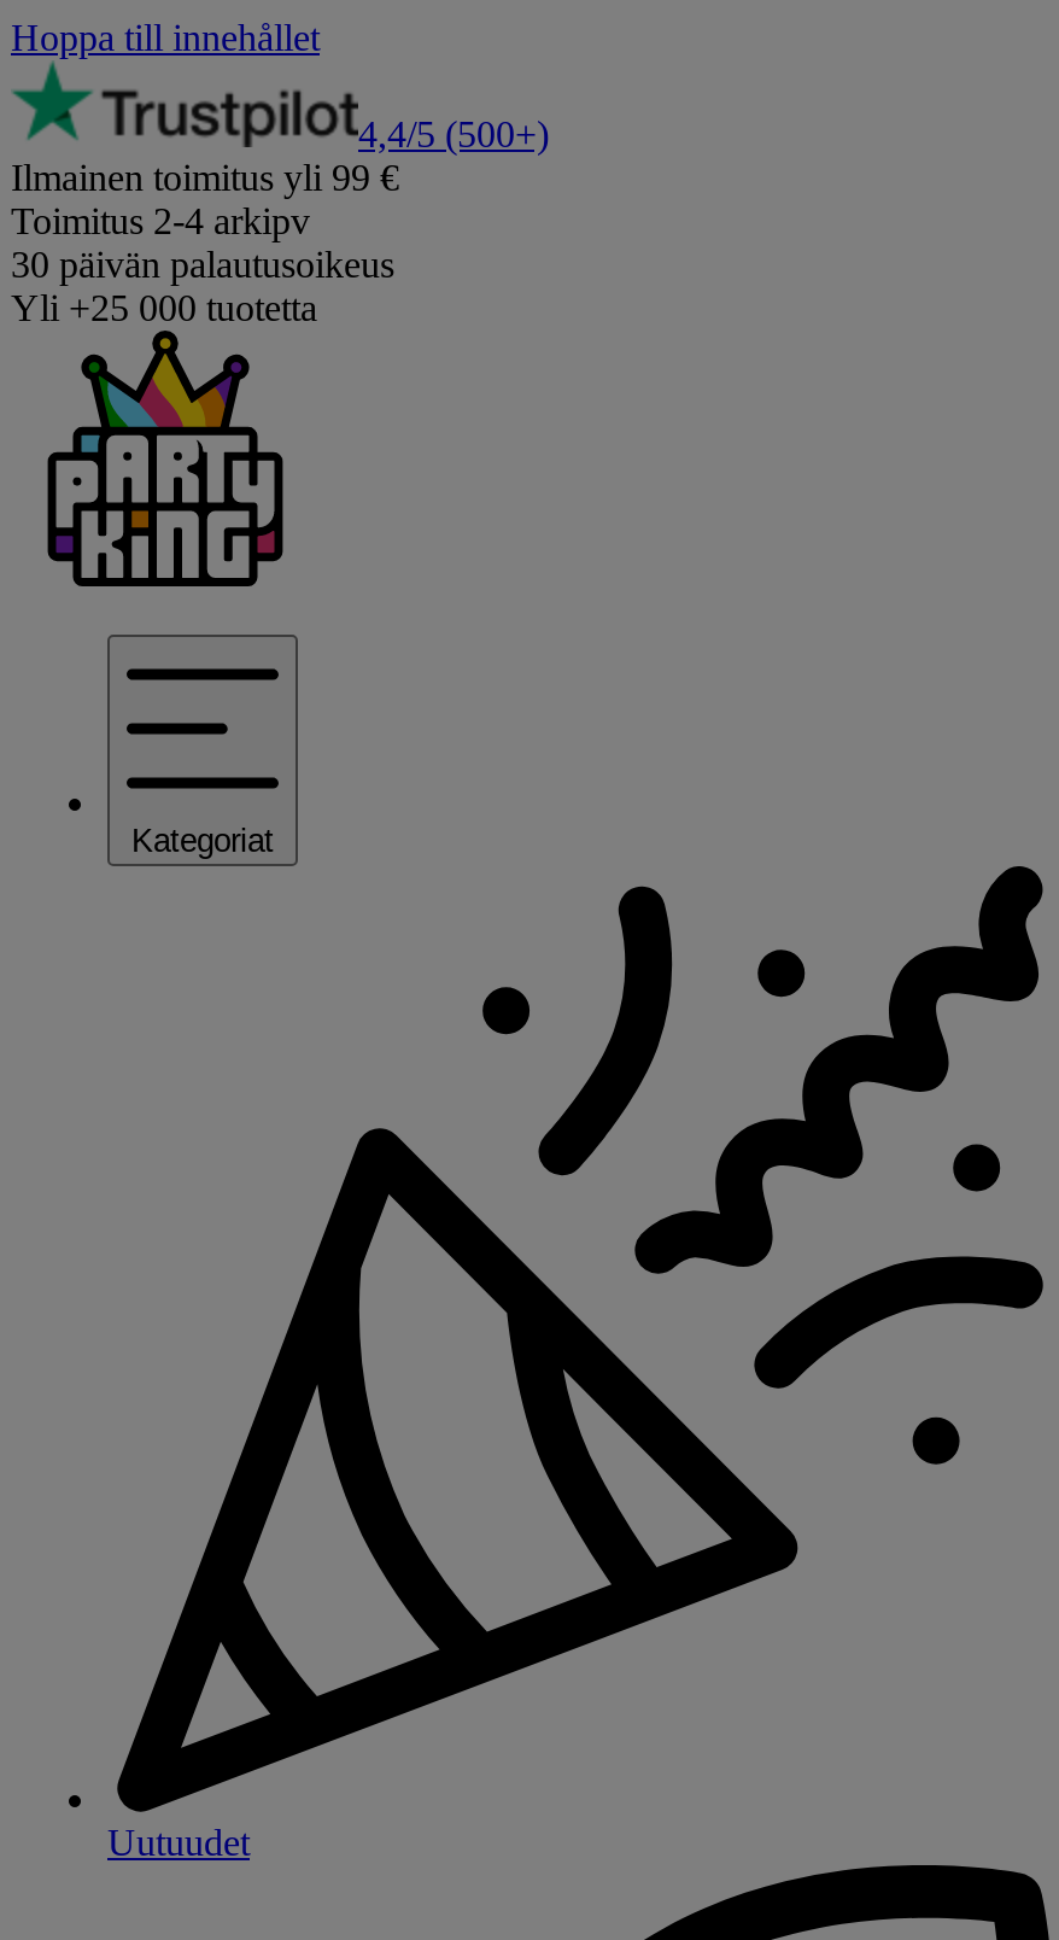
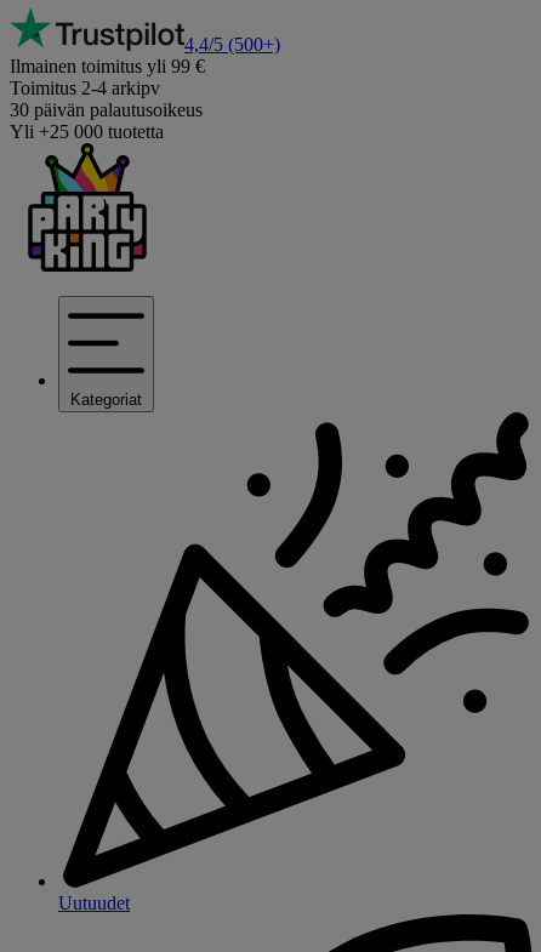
[11,17,320,58] Hoppa till innehållet -> none

